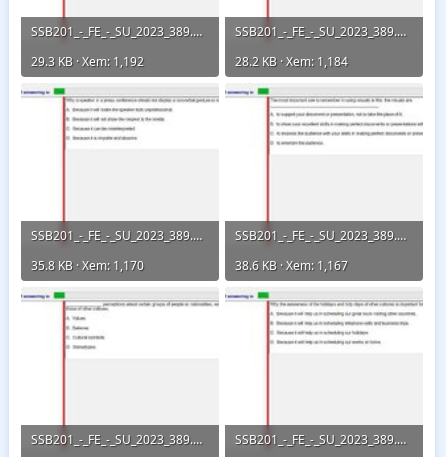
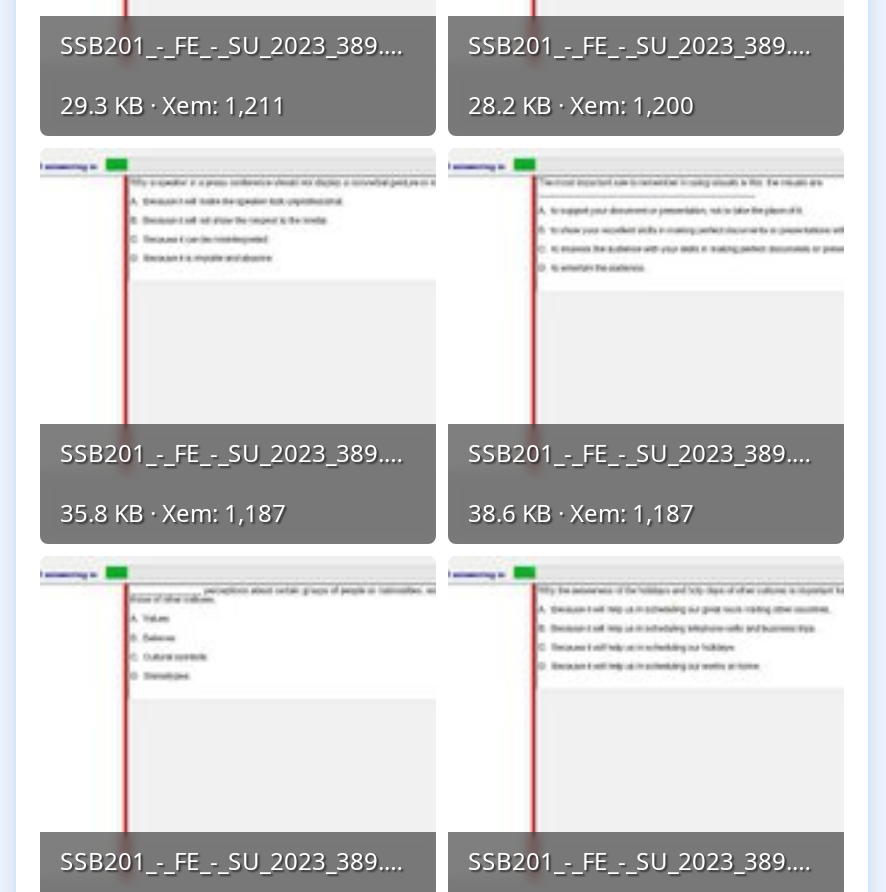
[31,53,144,70] 29.3 KB · Xem: 1,192 -> [60,88,286,122] 29.3 KB · Xem: 1,211
[235,53,348,70] 28.2 KB · Xem: 1,184 -> [468,88,694,122] 28.2 KB · Xem: 1,200
[31,257,144,274] 35.8 KB · Xem: 1,170 -> [60,496,286,530] 35.8 KB · Xem: 1,187
[235,257,348,274] 38.6 KB · Xem: 1,167 -> [468,496,694,530] 38.6 KB · Xem: 1,187

